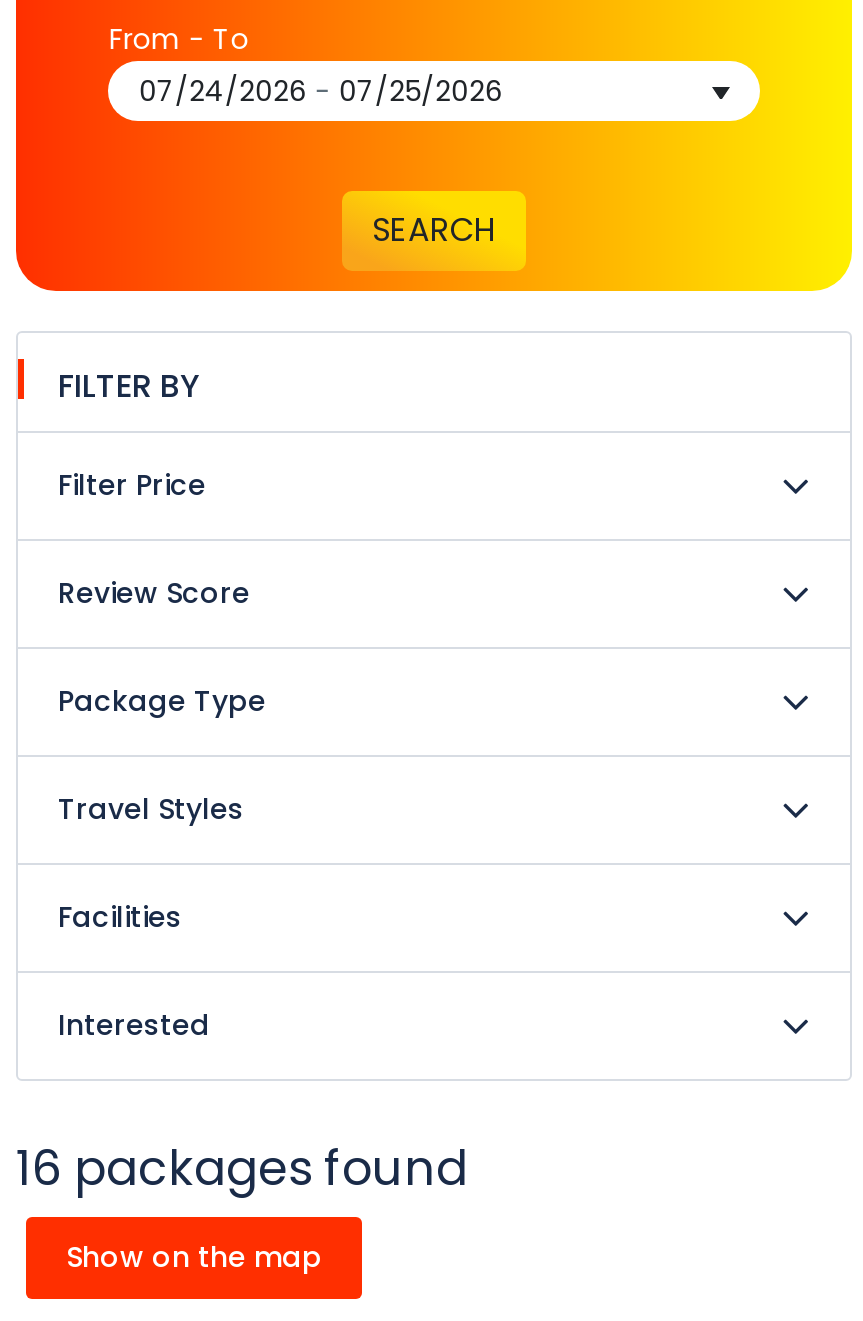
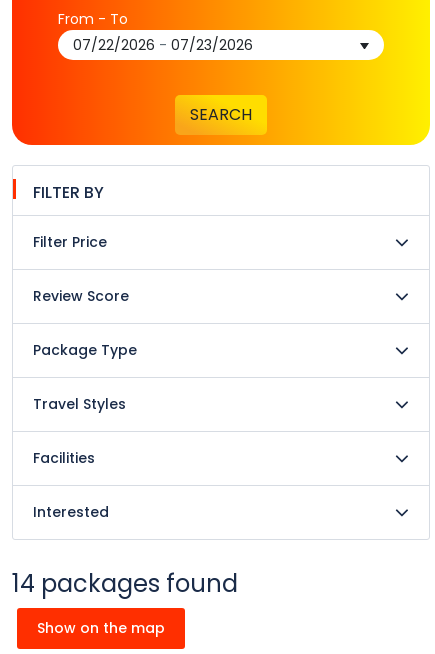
[139,71,503,111] 07/24/2026 - 07/25/2026 -> [73,35,253,55] 07/22/2026 - 07/23/2026
[16,1135,468,1201] 16 packages found -> [12,567,238,600] 14 packages found

